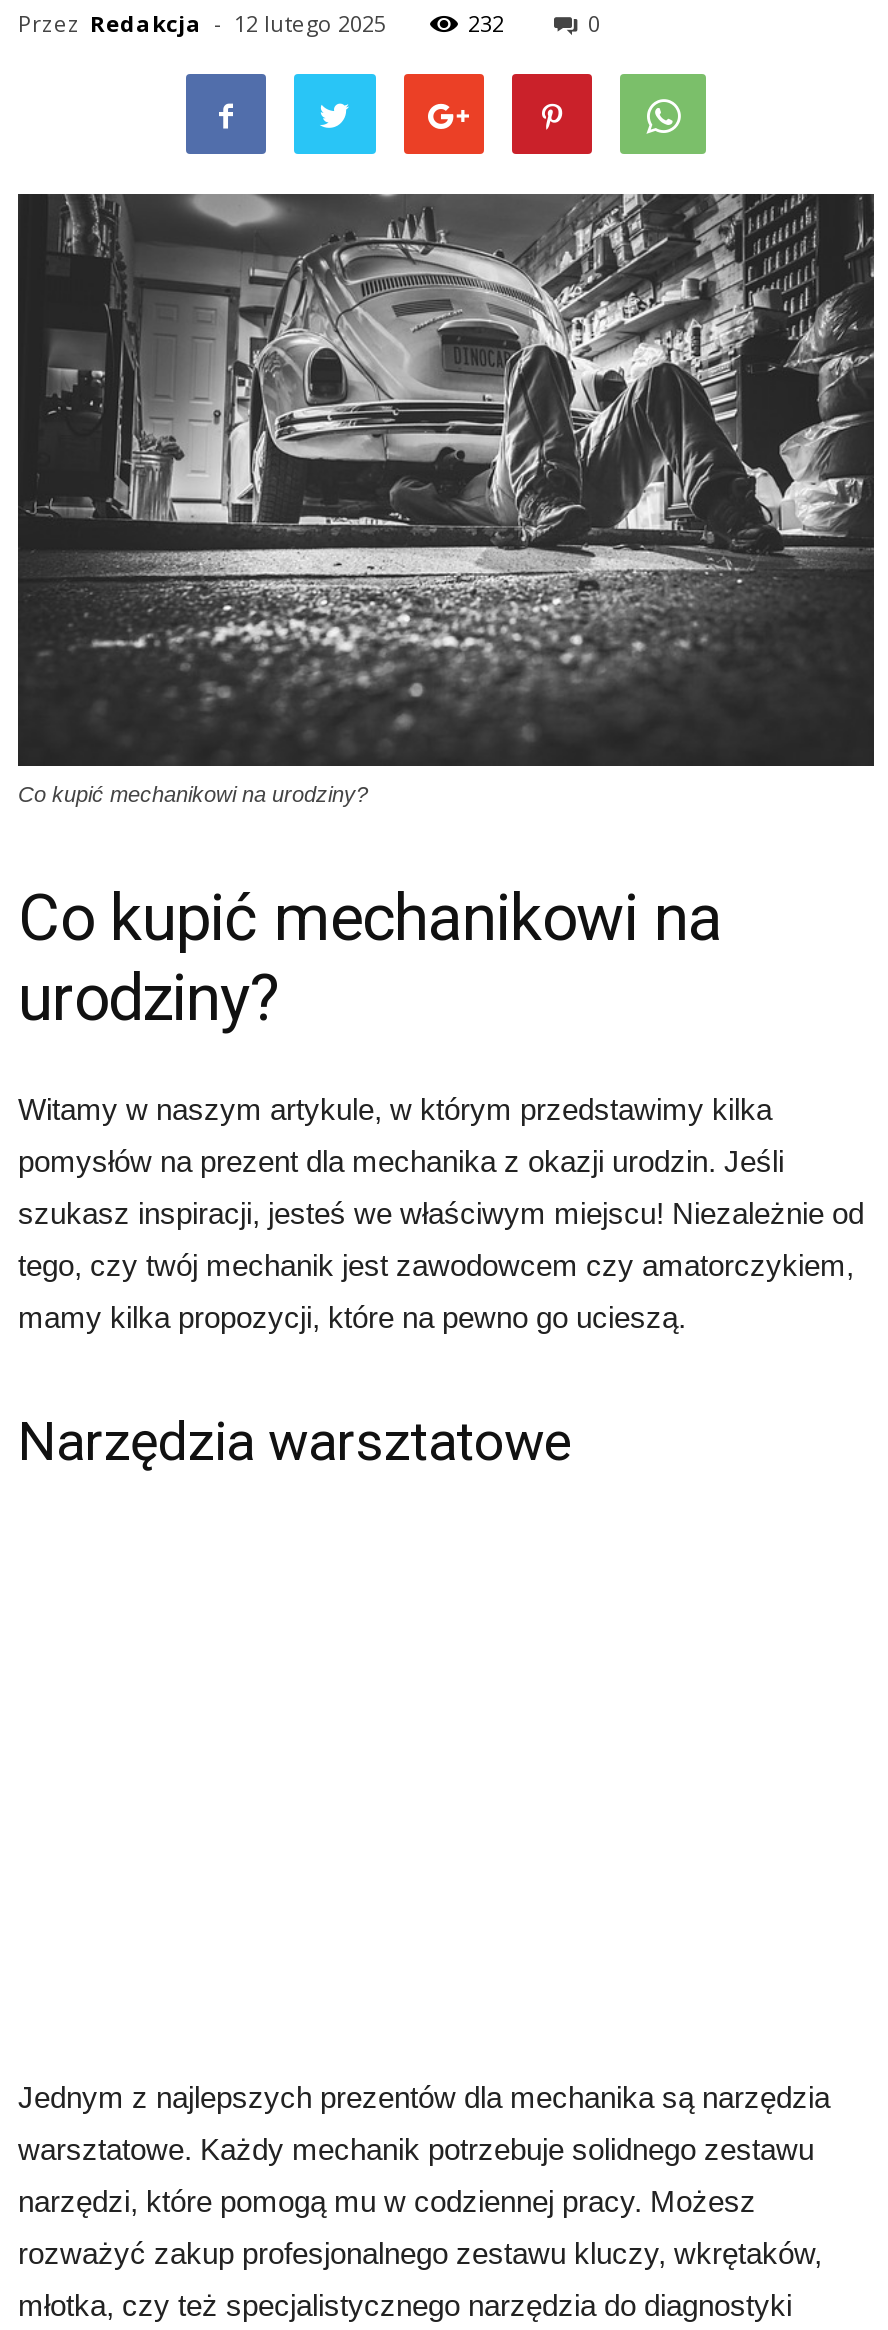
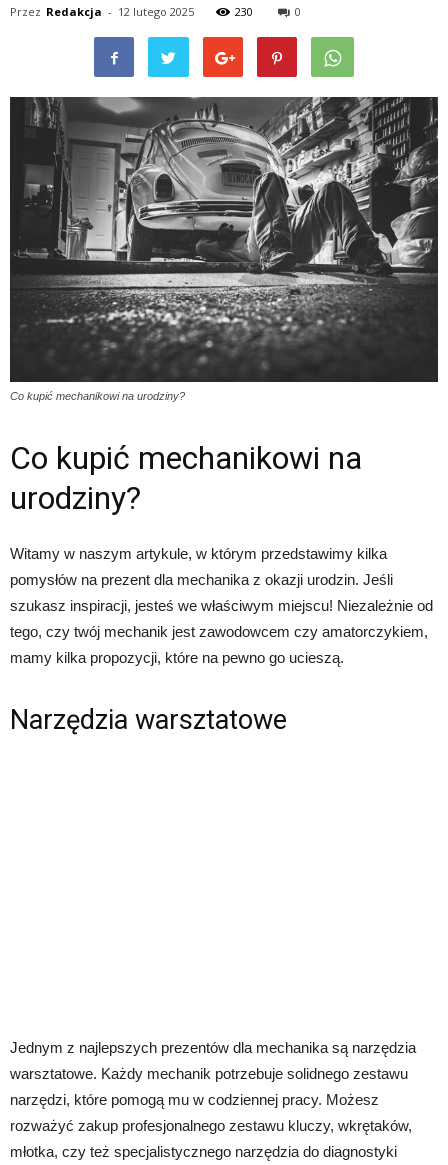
[468,8,504,38] 232 -> [235,4,253,19] 230

